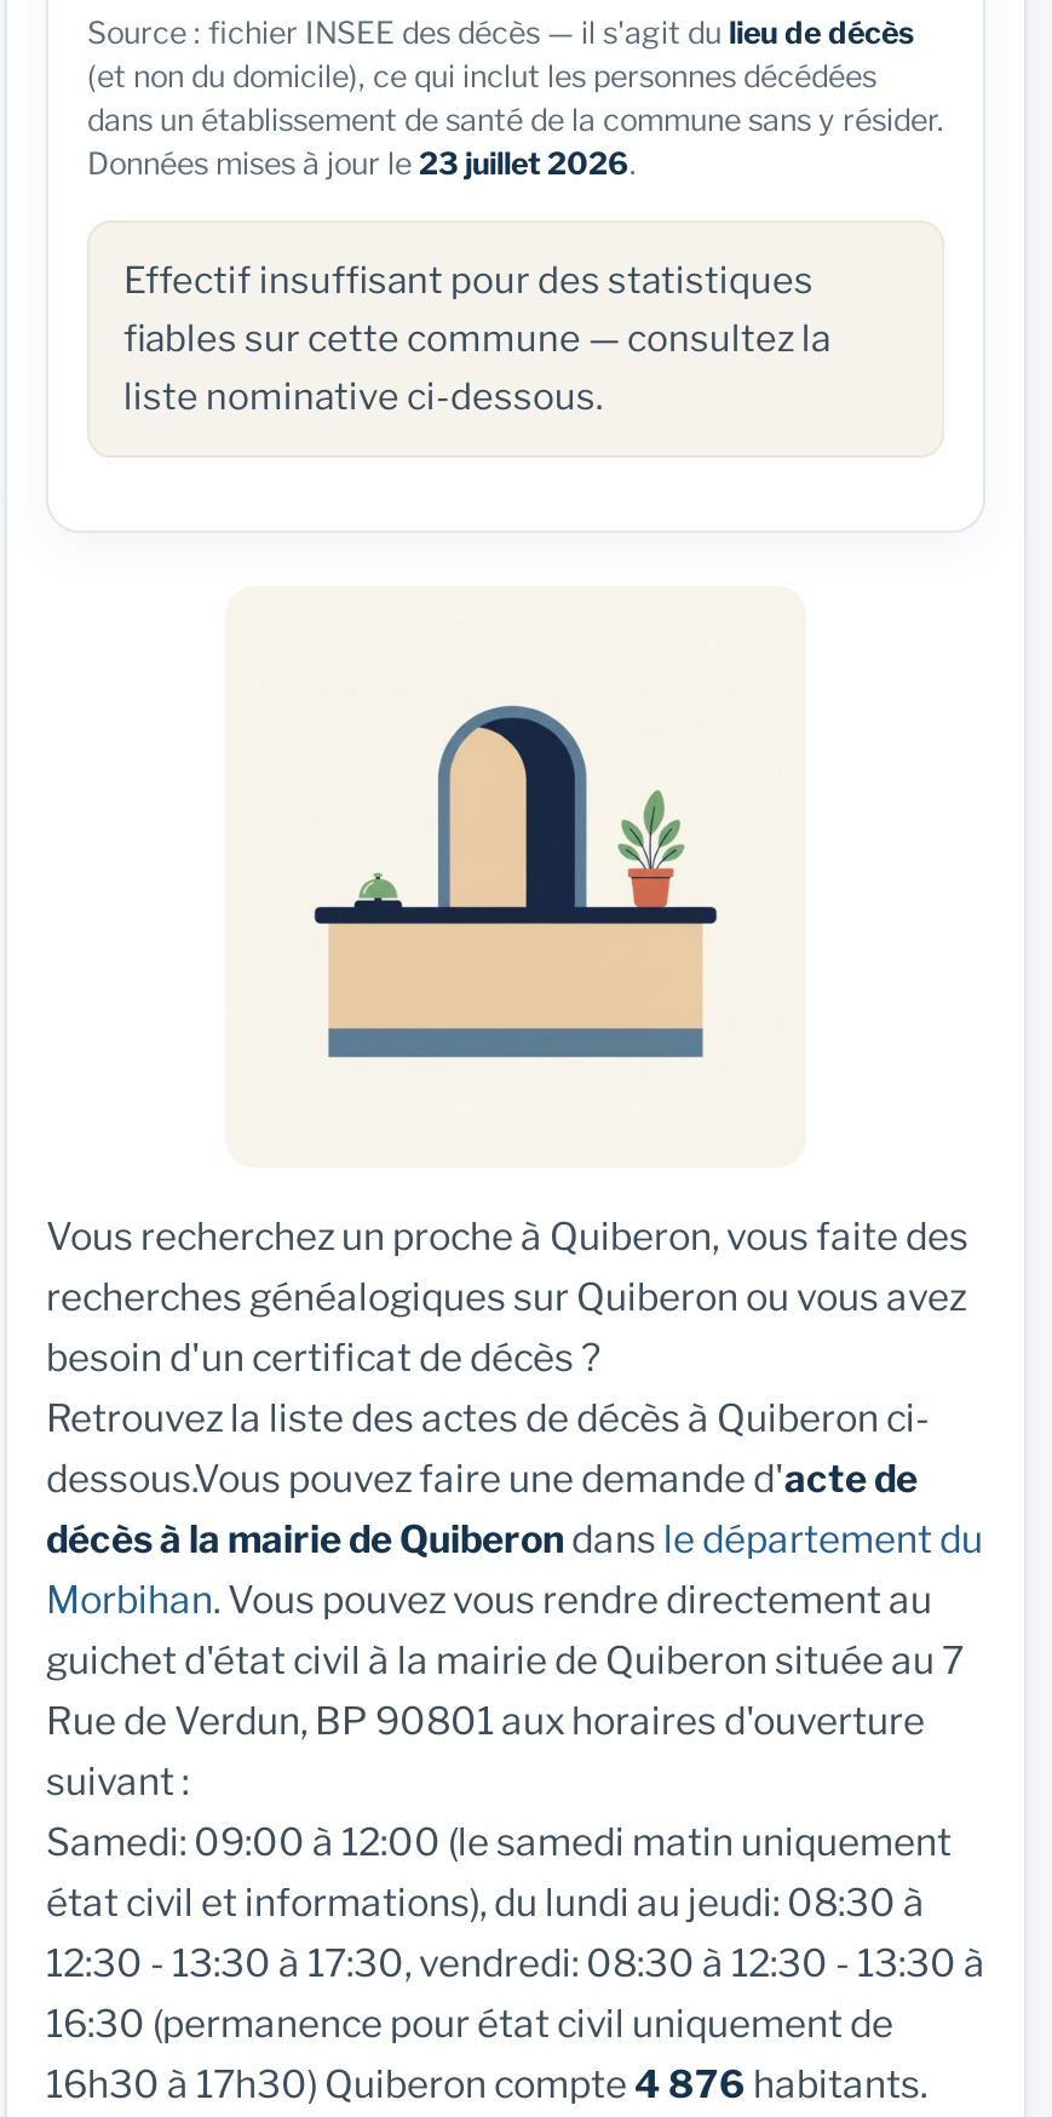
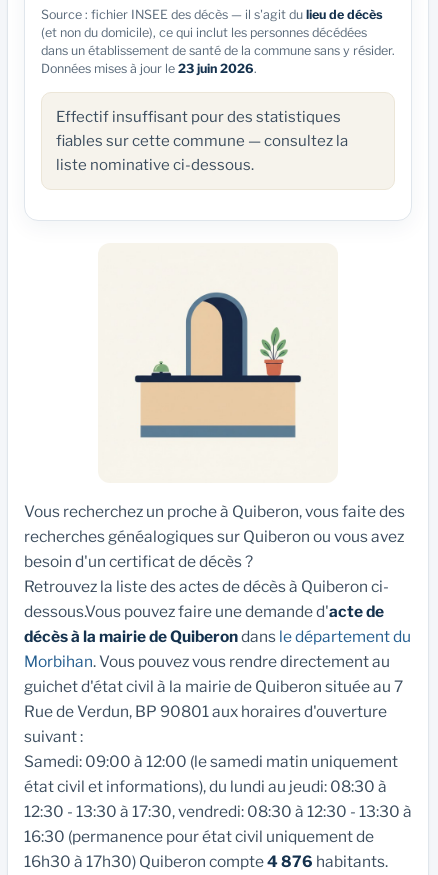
[87,145,637,182] Données mises à jour le 23 juillet 2026. -> [41,61,257,76] Données mises à jour le 23 juin 2026.

